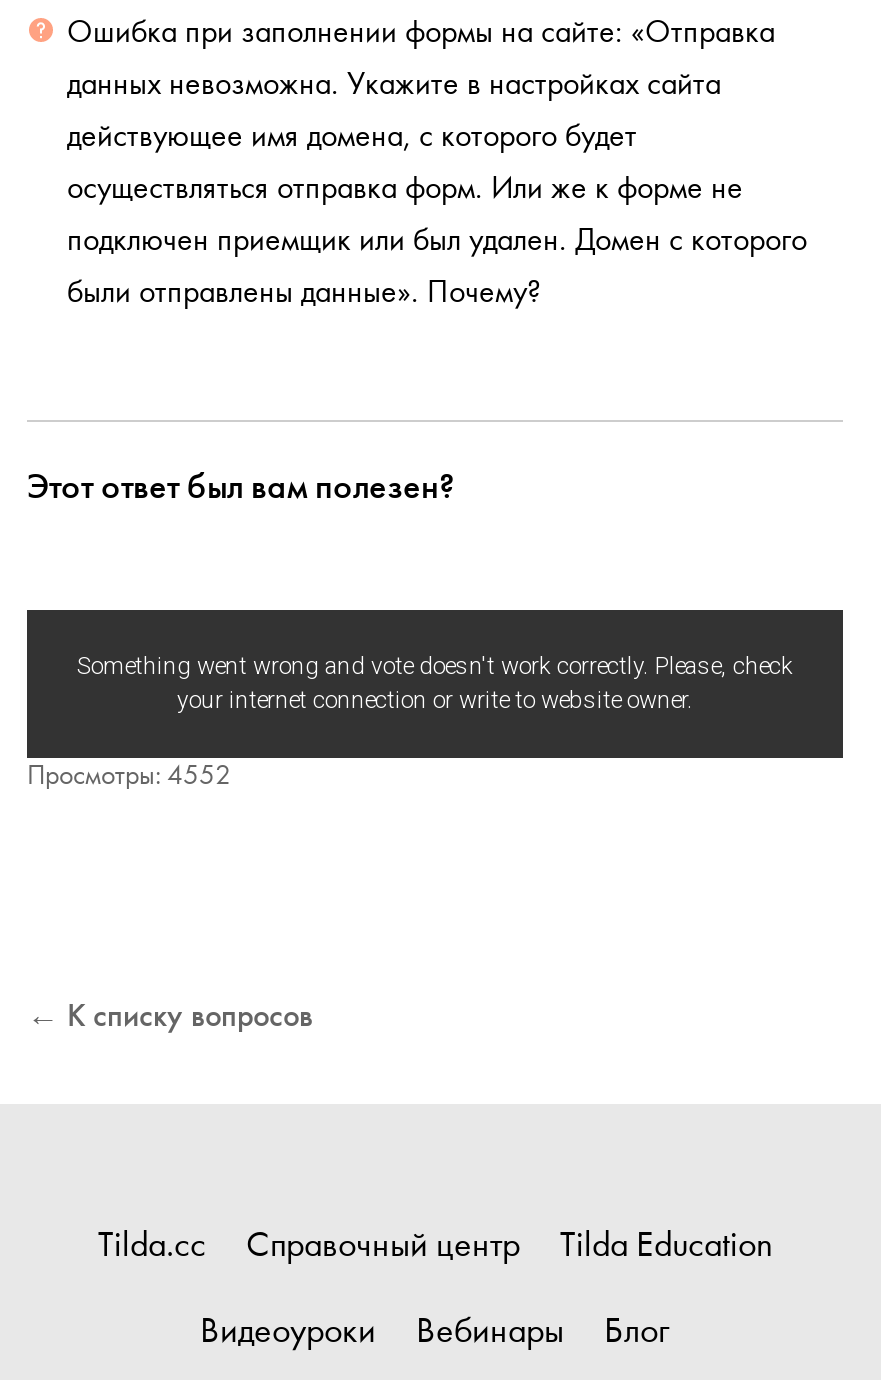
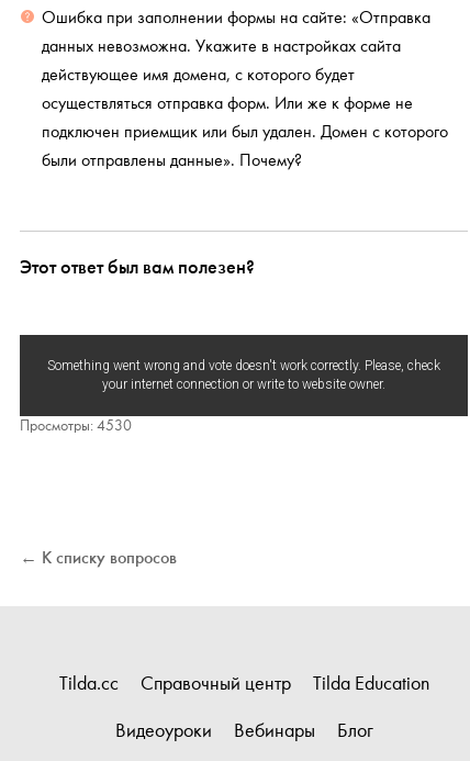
[27,762,231,790] Просмотры: 4552 -> [20,418,132,434] Просмотры: 4530

